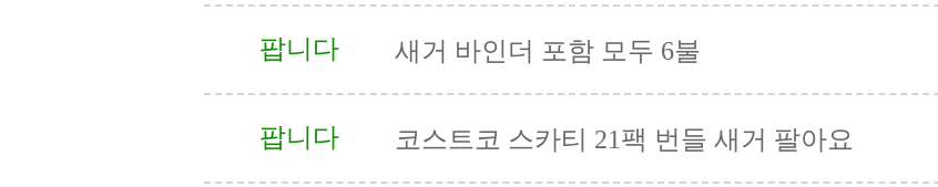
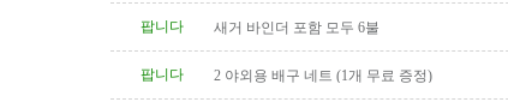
[395,124,854,155] 코스트코 스카티 21팩 번들 새거 팔아요 -> [214,67,432,84] 2 야외용 배구 네트 (1개 무료 증정)

